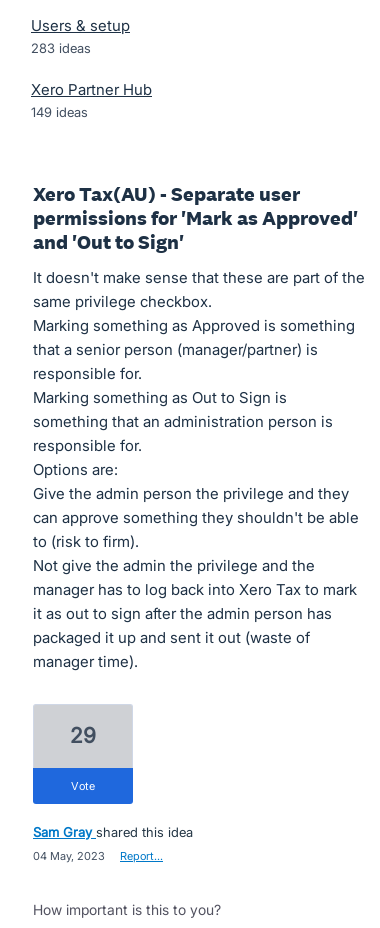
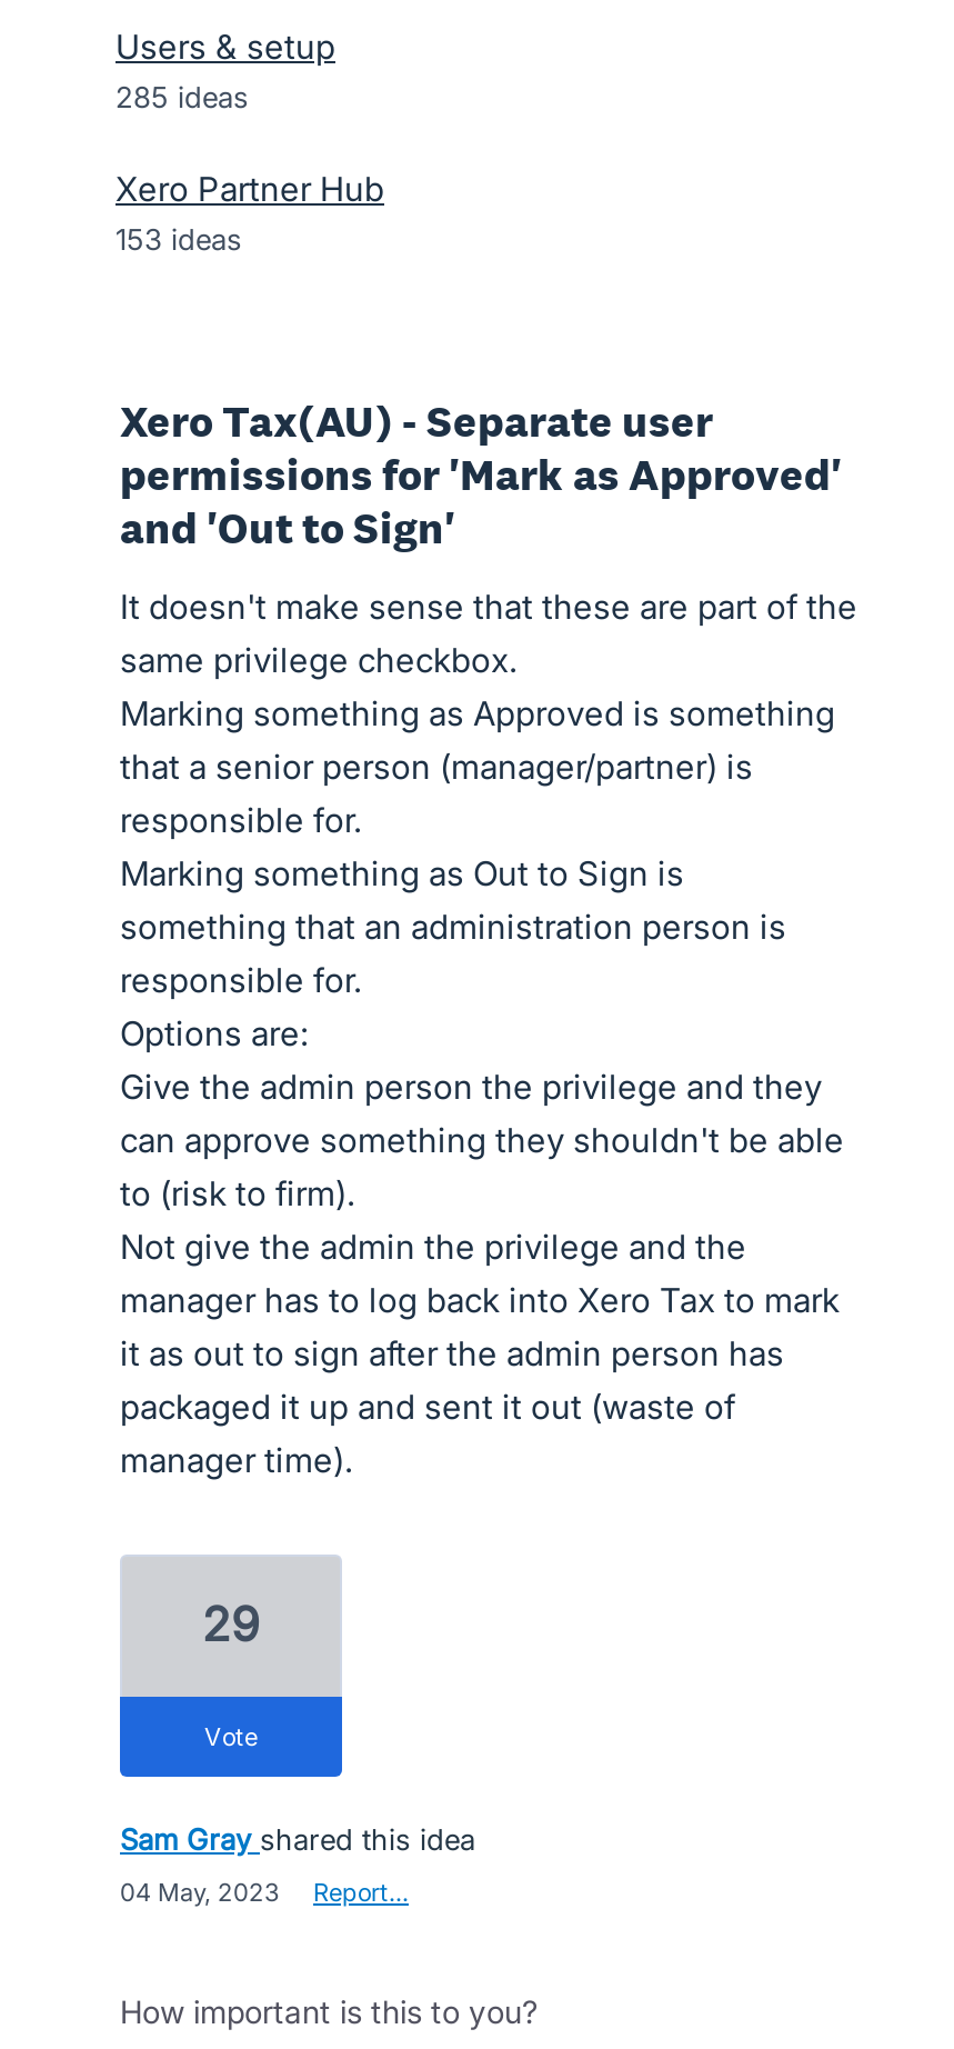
[31,40,91,56] 283 ideas -> [116,79,249,114] 285 ideas
[31,104,88,120] 149 ideas -> [116,221,242,257] 153 ideas

